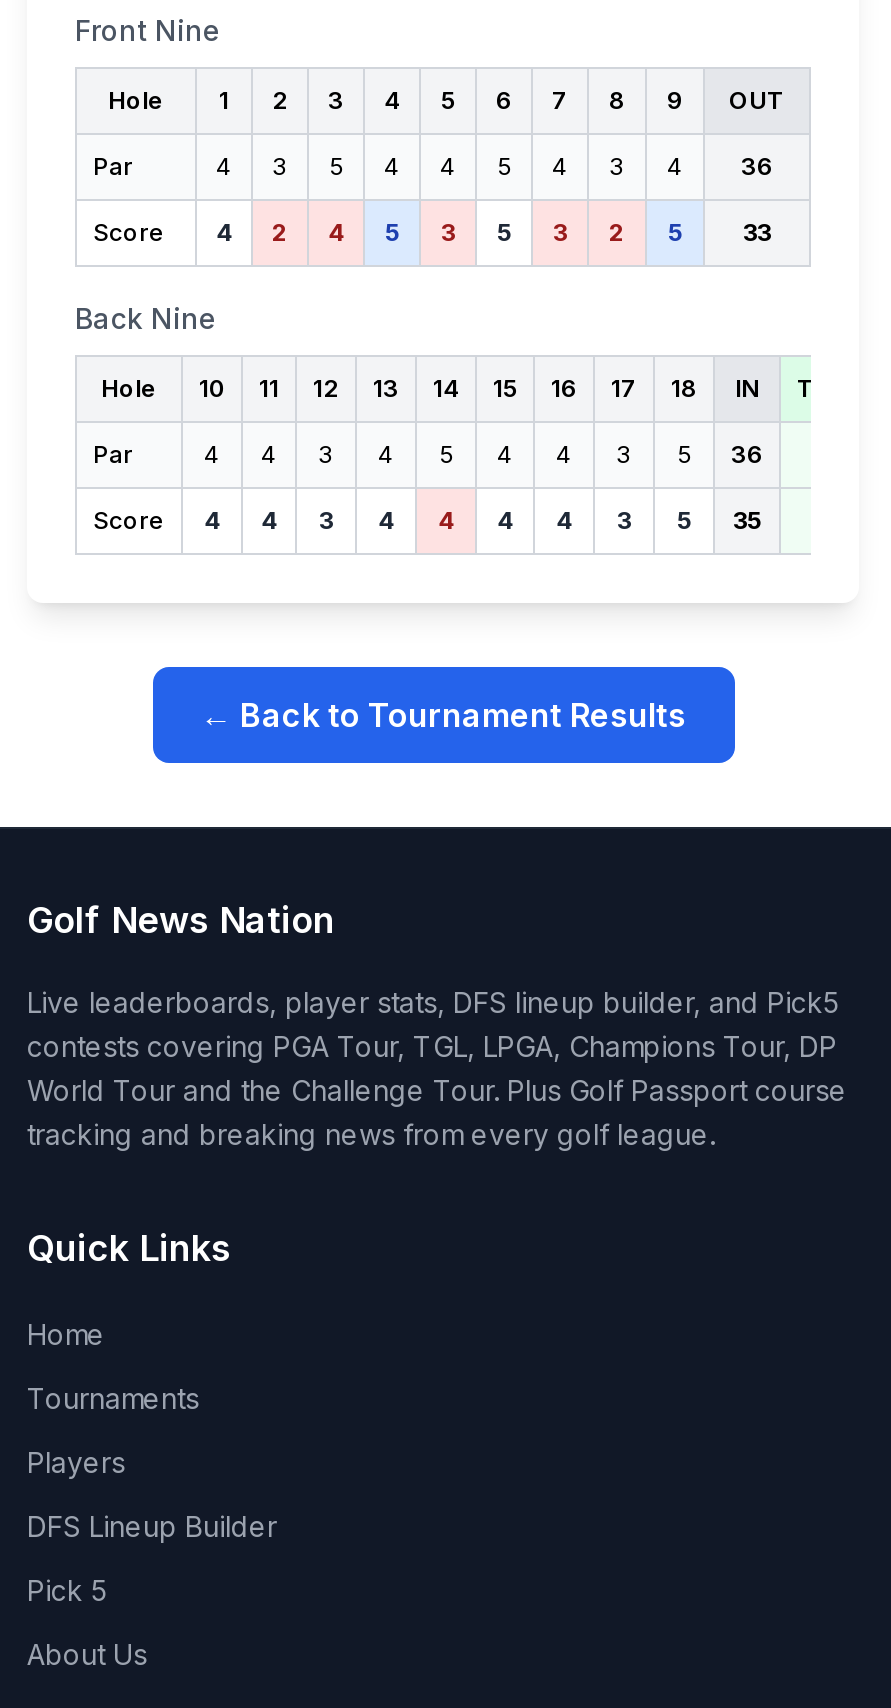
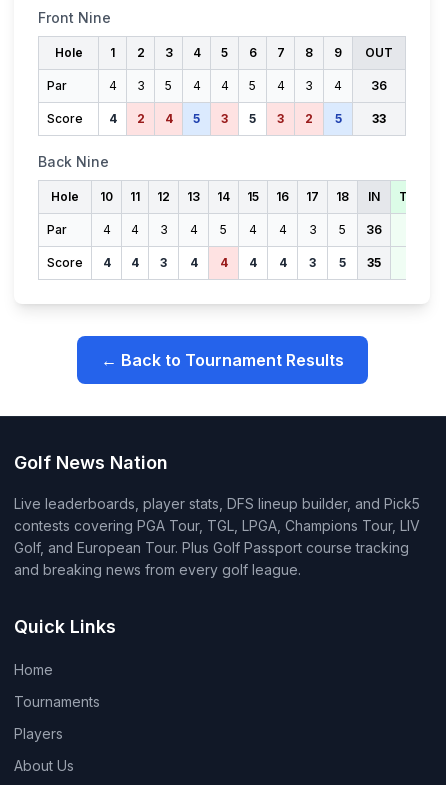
[27,1029,847,1151] contests covering PGA Tour, TGL, LPGA, Champions Tour, DP | World Tour and the Challenge Tour. Plus Golf Passport course | tracking and breaking news from every golf league. -> [14,517,420,578] contests covering PGA Tour, TGL, LPGA, Champions Tour, LIV | Golf, and European Tour. Plus Golf Passport course tracking | and breaking news from every golf league.
[27,1509,277,1607] DFS Lineup Builder | Pick 5 -> none

